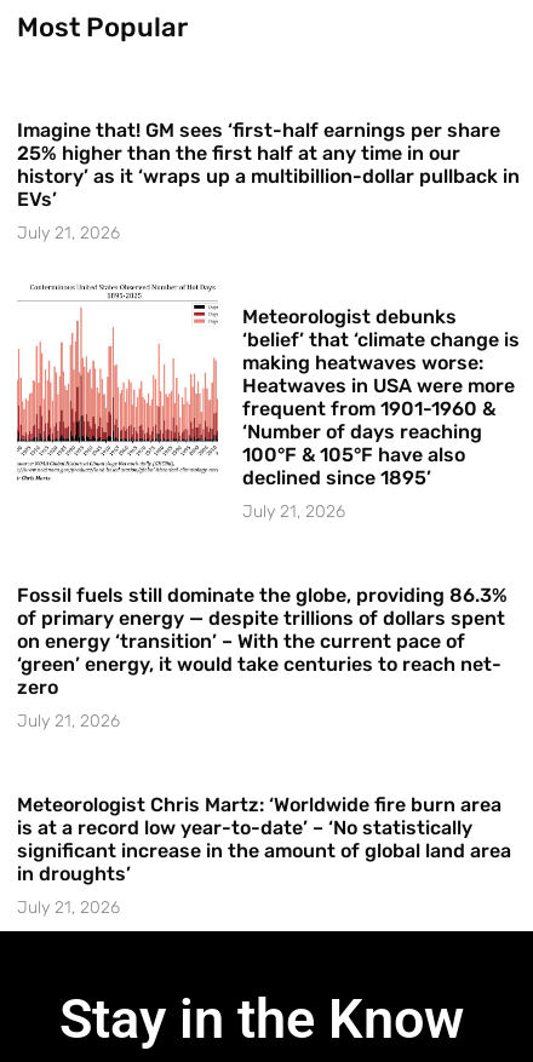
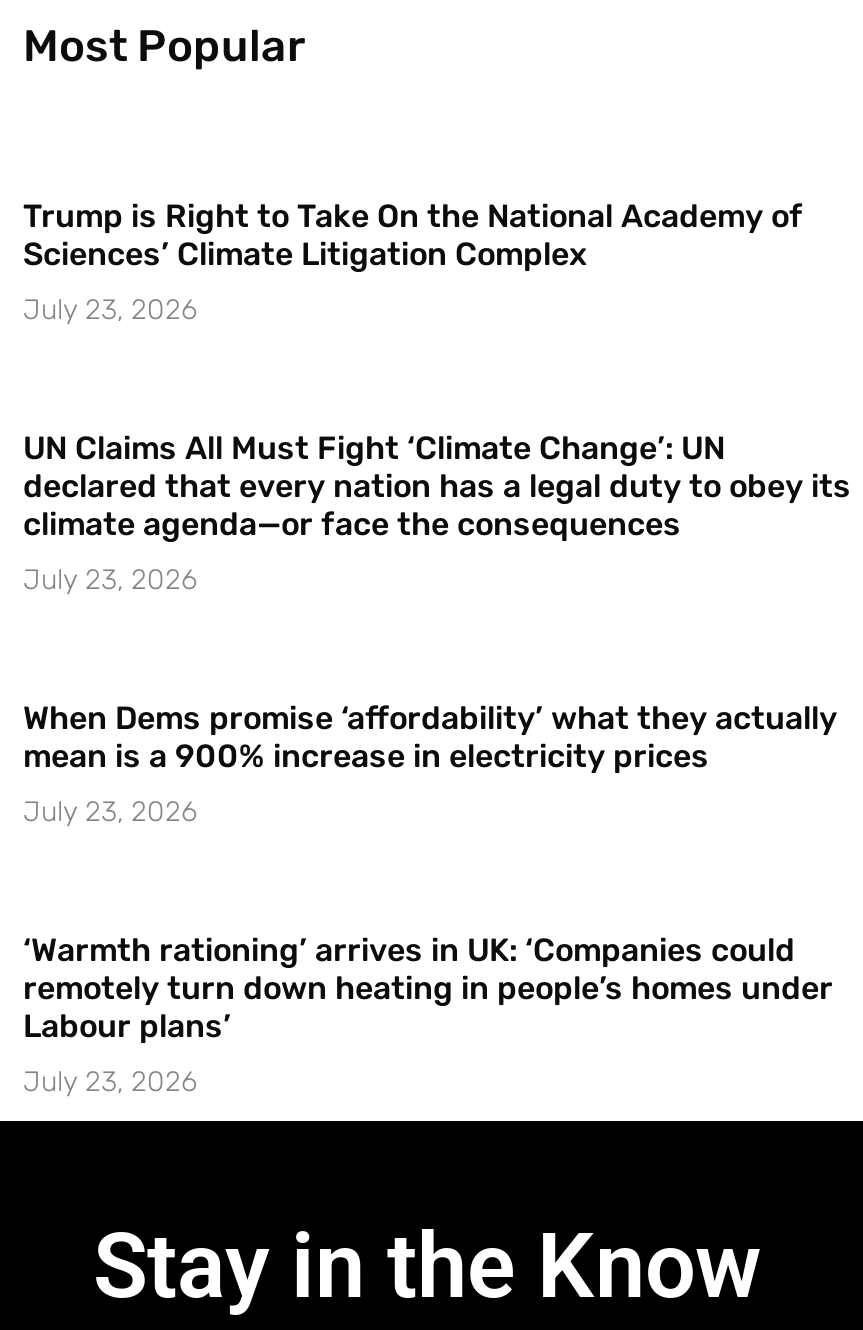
[17,119,520,211] Imagine that! GM sees ‘first-half earnings per share | 25% higher than the first half at any time in our | history’ as it ‘wraps up a multibillion-dollar pullback in | EVs’ -> [23,198,803,274] Trump is Right to Take On the National Academy of | Sciences’ Climate Litigation Complex
[17,223,120,244] July 21, 2026 -> [23,294,197,328] July 23, 2026
[243,306,520,490] Meteorologist debunks | ‘belief’ that ‘climate change is | making heatwaves worse: | Heatwaves in USA were more | frequent from 1901-1960 & | ‘Number of days reaching | 100°F & 105°F have also | declined since 1895’ -> [23,430,851,544] UN Claims All Must Fight ‘Climate Change’: UN | declared that every nation has a legal duty to obey its | climate agenda—or face the consequences
[243,502,346,522] July 21, 2026 -> [23,564,197,598] July 23, 2026
[17,584,508,699] Fossil fuels still dominate the globe, providing 86.3% | of primary energy — despite trillions of dollars spent | on energy ‘transition’ – With the current pace of | ‘green’ energy, it would take centuries to reach net- | zero -> [23,700,837,776] When Dems promise ‘affordability’ what they actually | mean is a 900% increase in electricity prices
[17,711,120,732] July 21, 2026 -> [23,796,197,830] July 23, 2026
[17,794,511,886] Meteorologist Chris Martz: ‘Worldwide fire burn area | is at a record low year-to-date’ – ‘No statistically | significant increase in the amount of global land area | in droughts’ -> [23,932,833,1046] ‘Warmth rationing’ arrives in UK: ‘Companies could | remotely turn down heating in people’s homes under | Labour plans’
[17,898,120,918] July 21, 2026 -> [23,1066,197,1100] July 23, 2026

